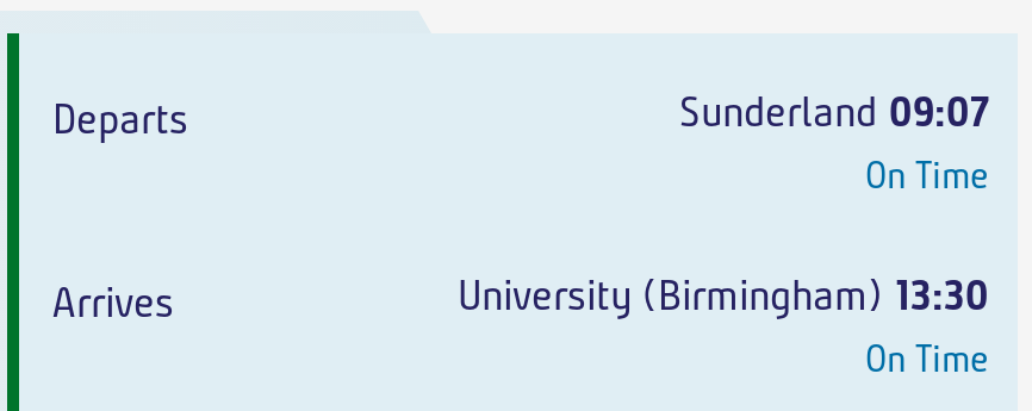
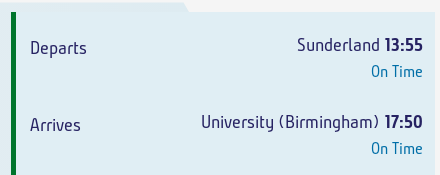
[679,86,989,138] Sunderland 09:07 -> [297,34,423,56] Sunderland 13:55
[458,269,989,322] University (Birmingham) 13:30 -> [201,111,423,133] University (Birmingham) 17:50

